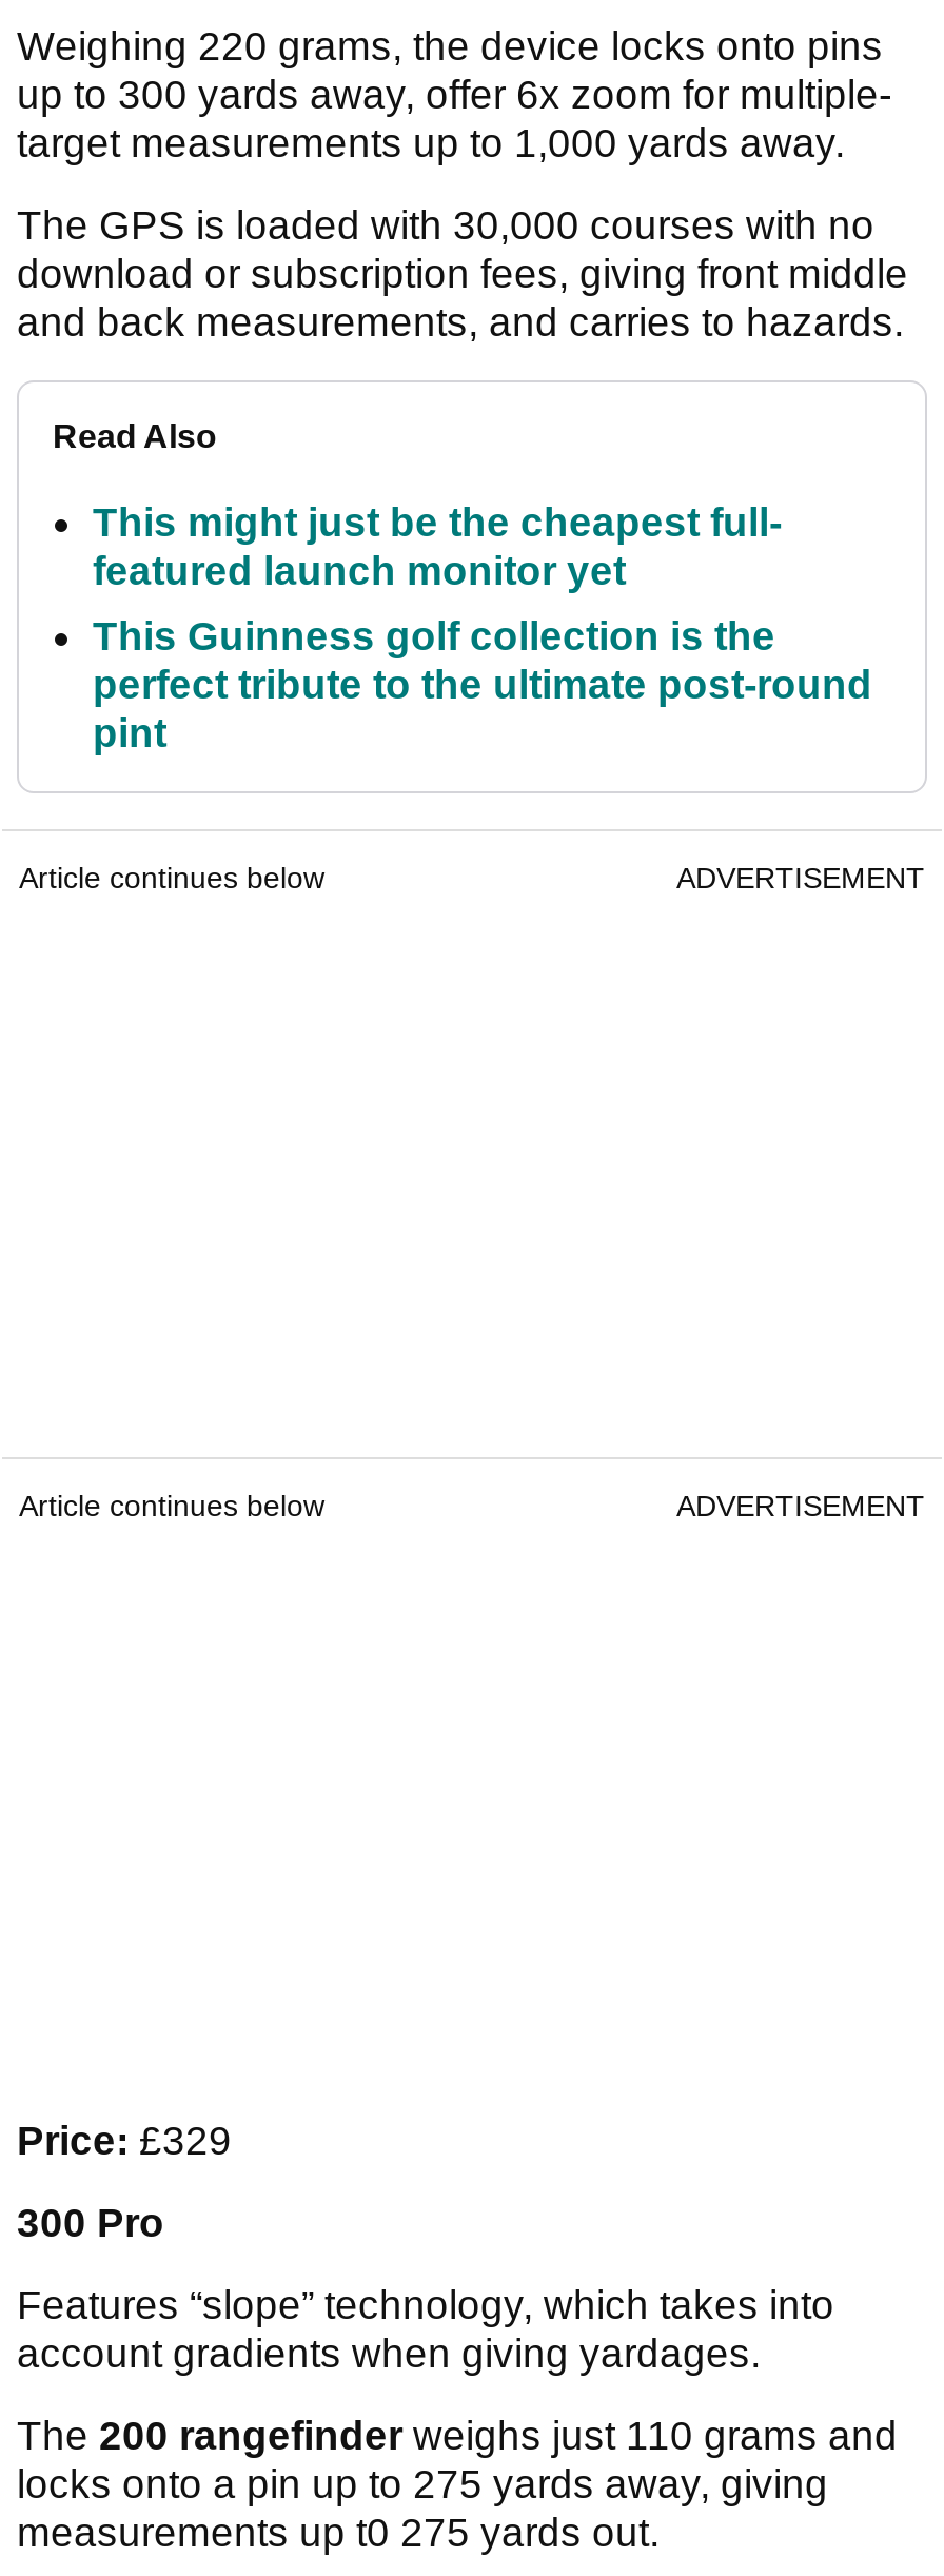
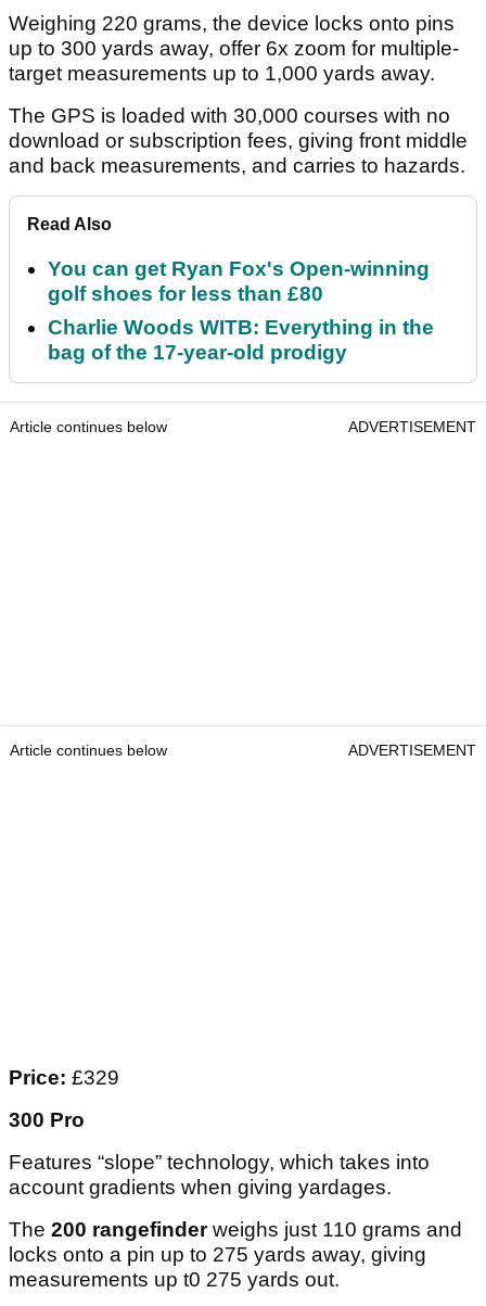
[93,500,782,593] This might just be the cheapest full- | featured launch monitor yet -> [48,258,430,305] You can get Ryan Fox's Open-winning | golf shoes for less than £80
[93,614,872,755] This Guinness golf collection is the | perfect tribute to the ultimate post-round | pint -> [48,316,434,364] Charlie Woods WITB: Everything in the | bag of the 17-year-old prodigy

